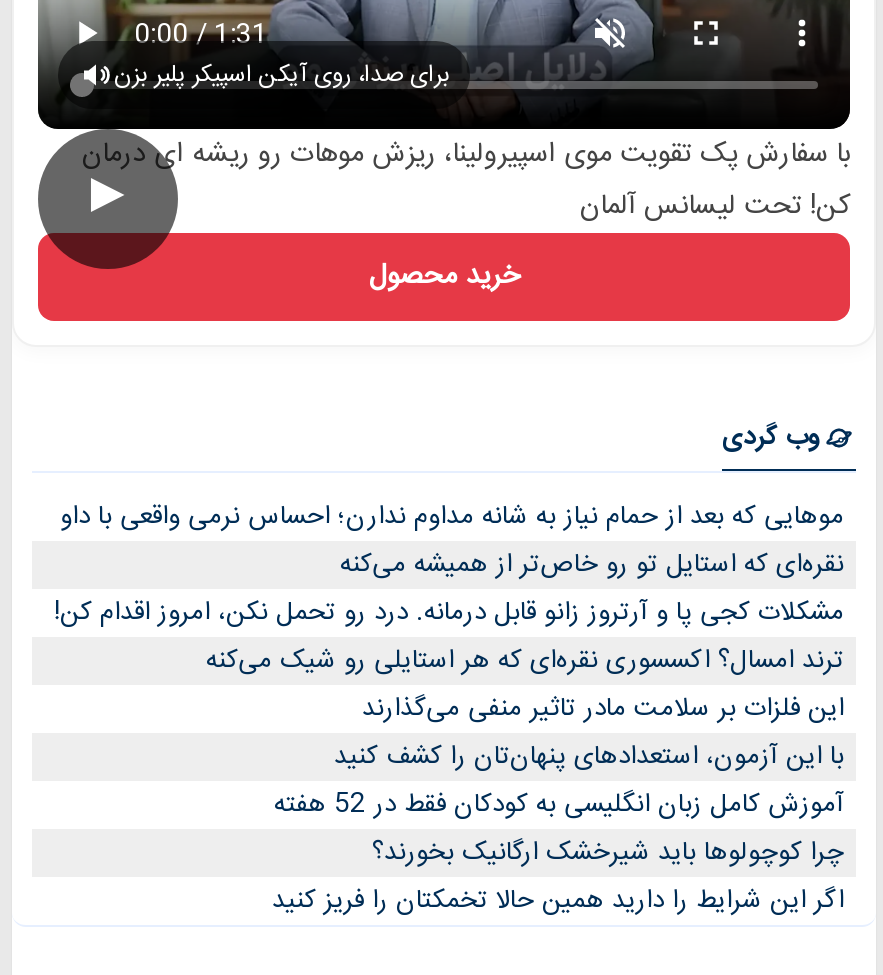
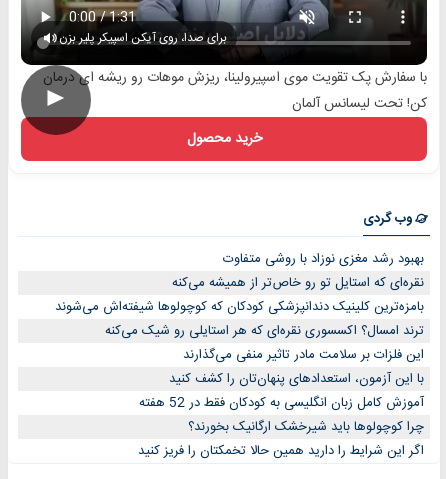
[60,496,844,540] موهایی که بعد از حمام نیاز به شانه مداوم ندارن؛ احساس نرمی واقعی با داو -> [223,248,424,270] بهبود رشد مغزی نوزاد با روشی متفاوت
[54,592,844,636] مشکلات کجی پا و آرتروز زانو قابل درمانه. درد رو تحمل نکن، امروز اقدام کن! -> [55,296,424,318] بامزه‌ترین کلینیک دندانپزشکی کودکان که کوچولوها شیفته‌اش می‌شوند

